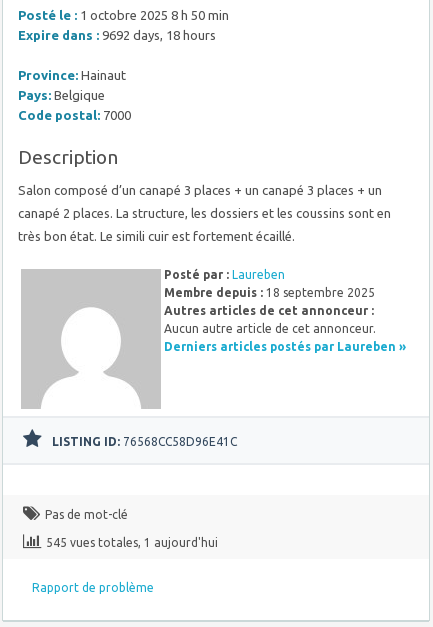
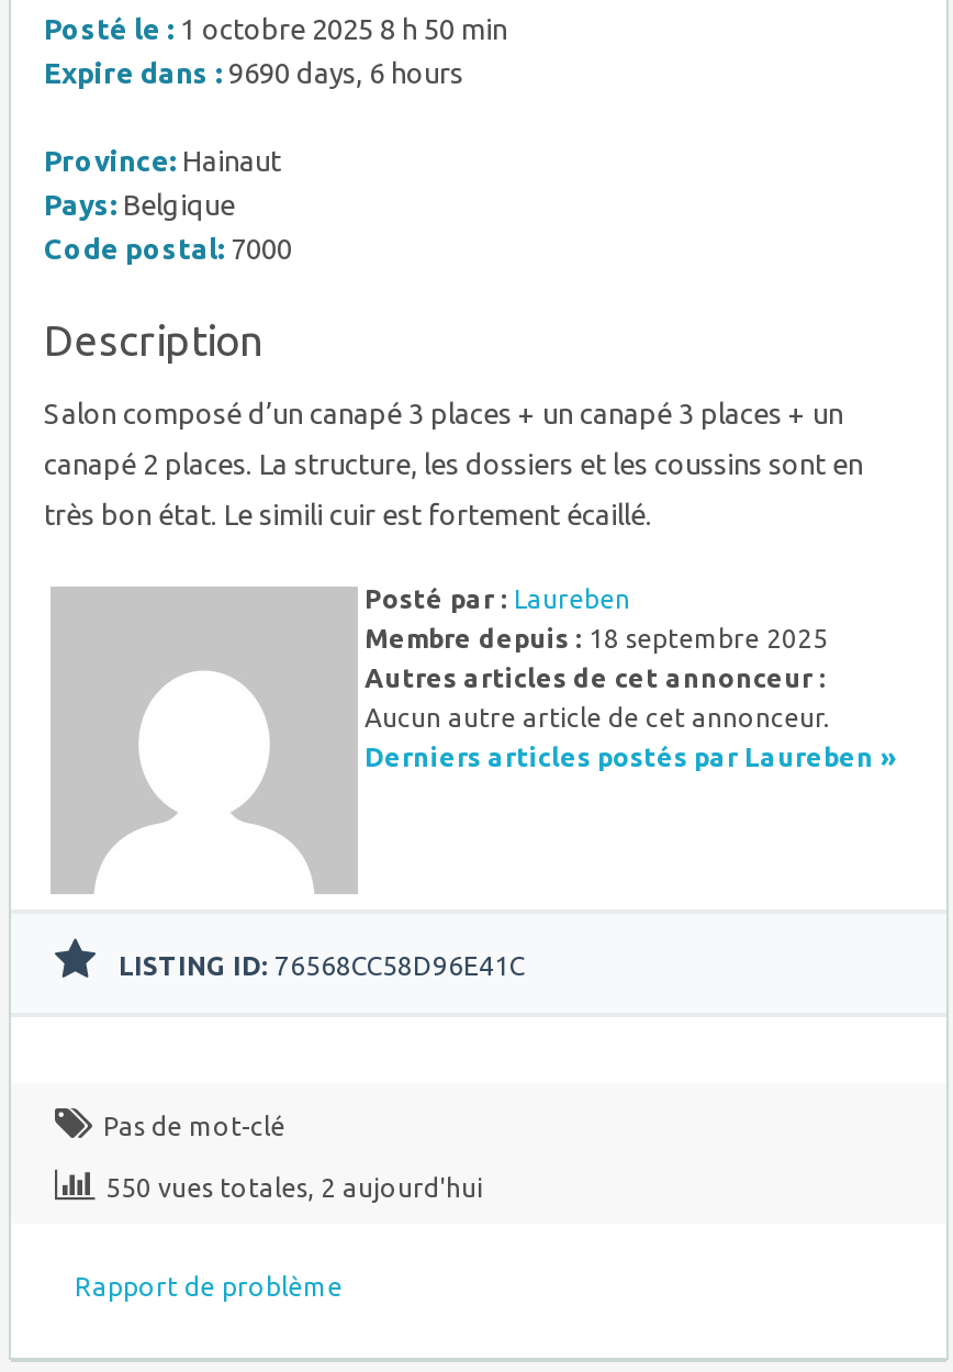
[18,28,216,42] Expire dans : 9692 days, 18 hours -> [44,56,463,87] Expire dans : 9690 days, 6 hours
[46,536,218,549] 545 vues totales, 1 aujourd'hui -> [105,1173,483,1201] 550 vues totales, 2 aujourd'hui

